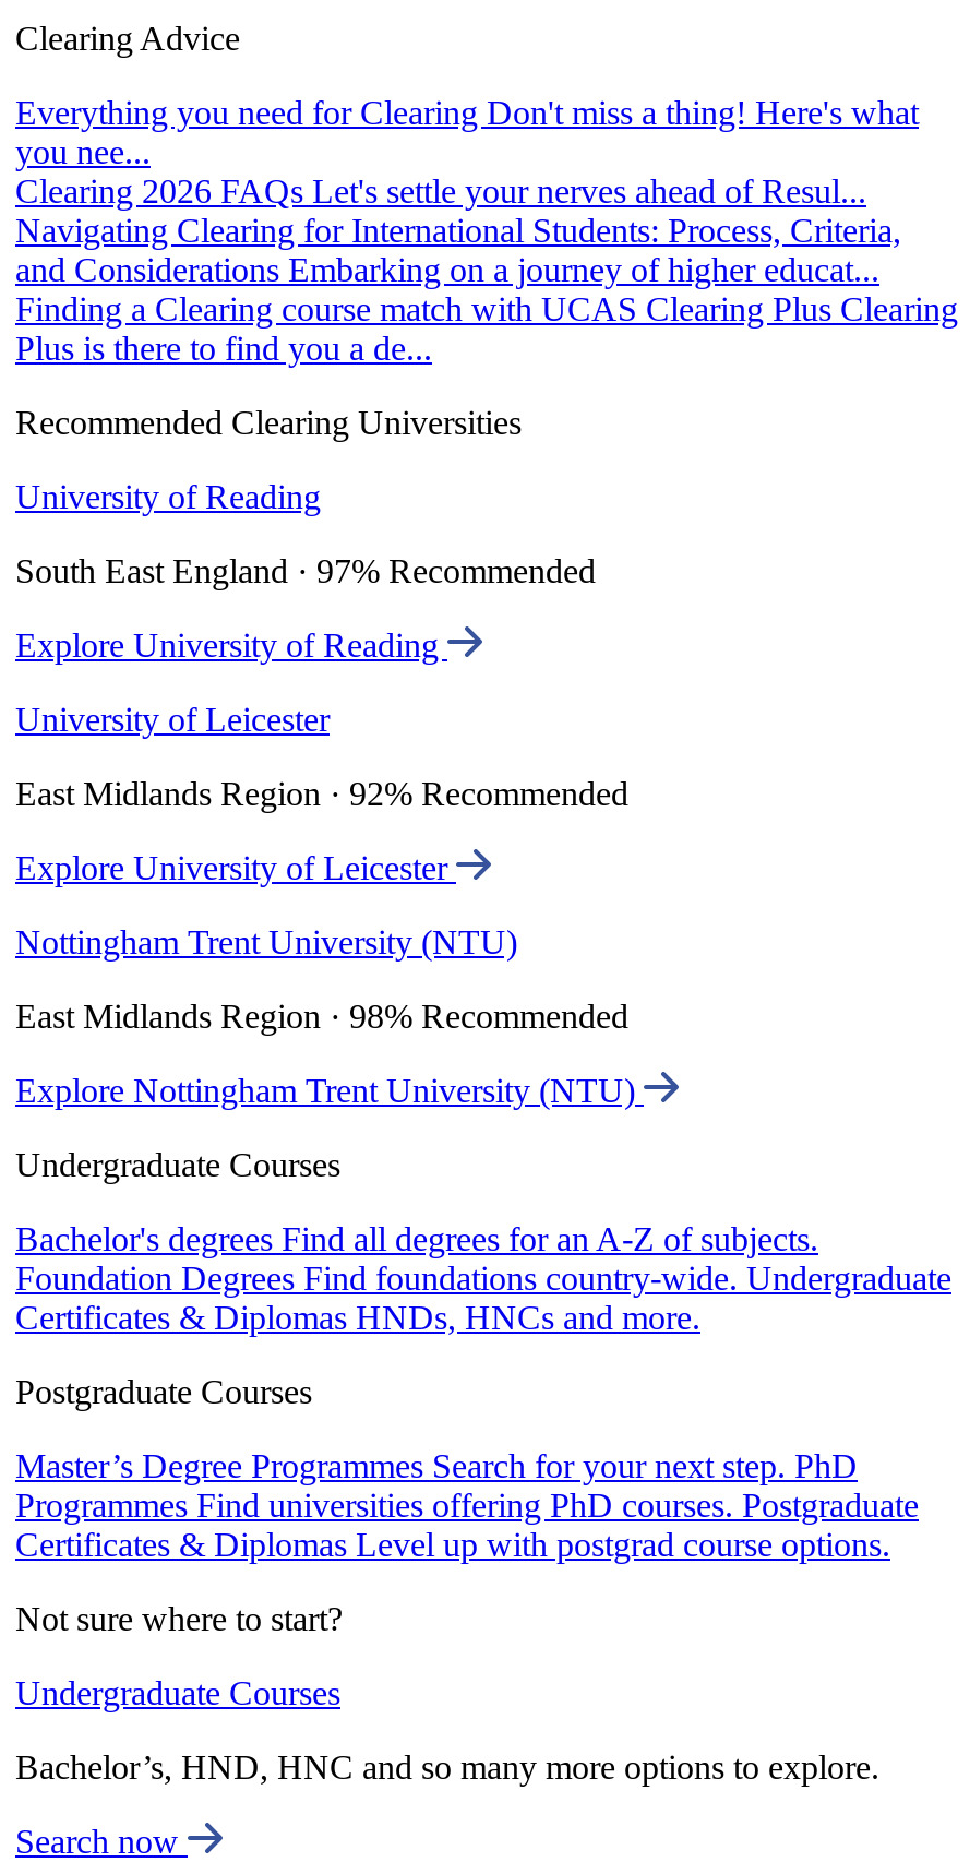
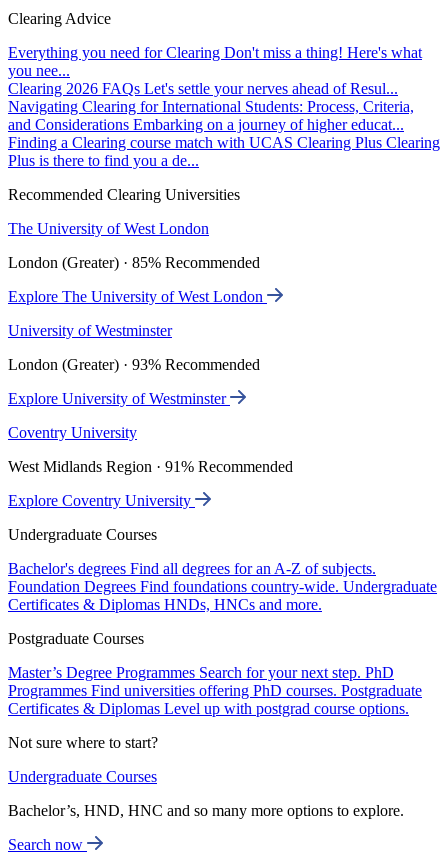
[15,478,321,515] University of Reading -> [8,220,209,237] The University of West London
[15,552,596,590] South East England · 97% Recommended -> [8,254,260,271] London (Greater) · 85% Recommended
[15,627,447,664] Explore University of Reading -> [8,288,267,305] Explore The University of West London
[15,701,330,738] University of Leicester -> [8,322,172,339] University of Westminster
[15,775,628,812] East Midlands Region · 92% Recommended -> [8,356,260,373] London (Greater) · 93% Recommended
[15,849,456,886] Explore University of Leicester -> [8,390,230,407] Explore University of Westminster
[15,924,517,961] Nottingham Trent University (NTU) -> [8,424,137,441] Coventry University
[15,998,628,1035] East Midlands Region · 98% Recommended -> [8,458,293,475] West Midlands Region · 91% Recommended
[15,1072,644,1109] Explore Nottingham Trent University (NTU) -> [8,492,195,509] Explore Coventry University

